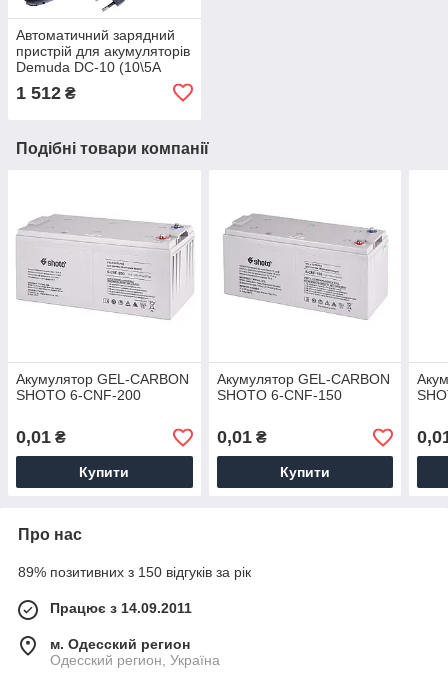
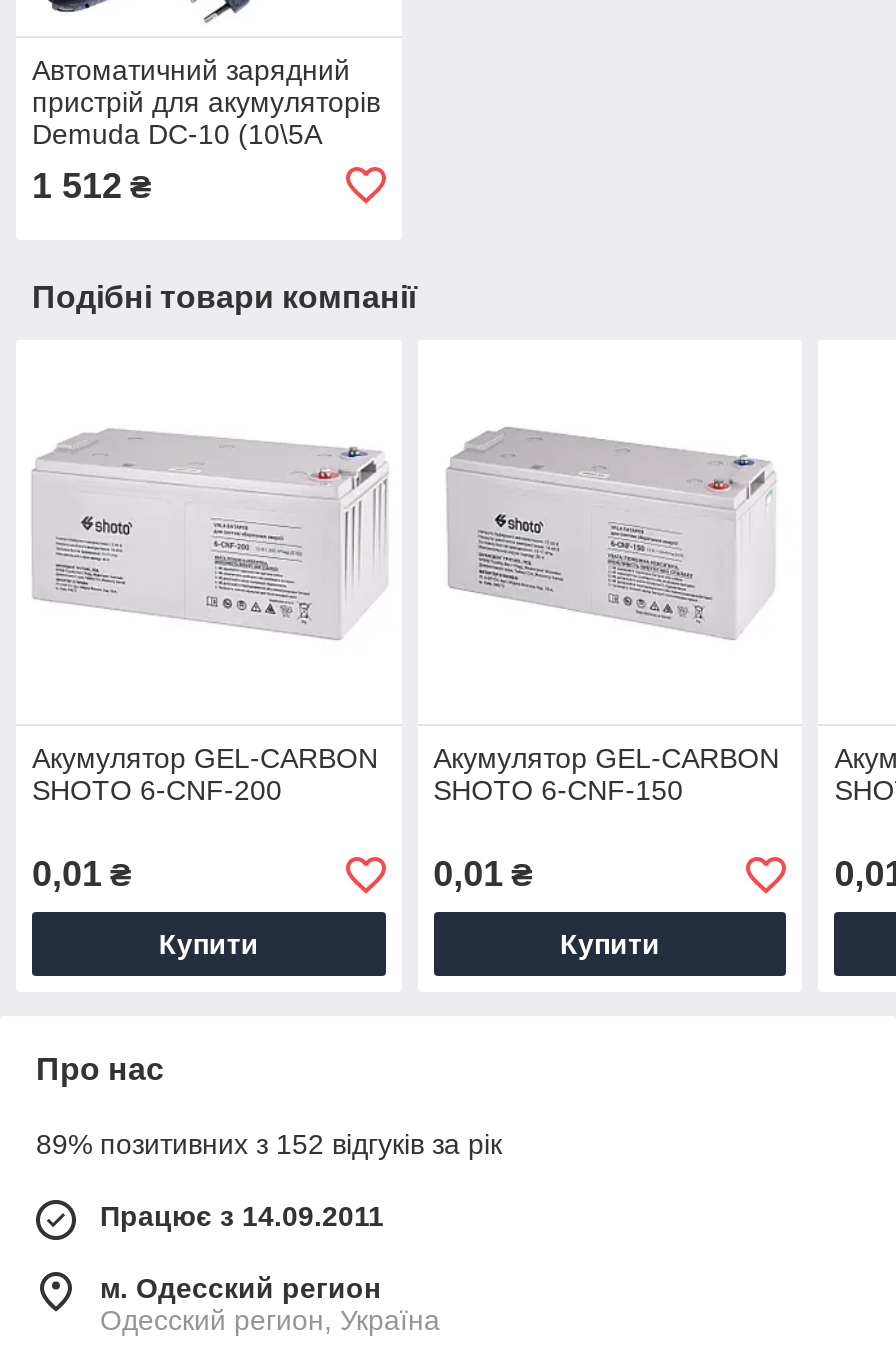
[18,564,251,580] 89% позитивних з 150 відгуків за рік -> [36,1129,502,1161] 89% позитивних з 152 відгуків за рік

